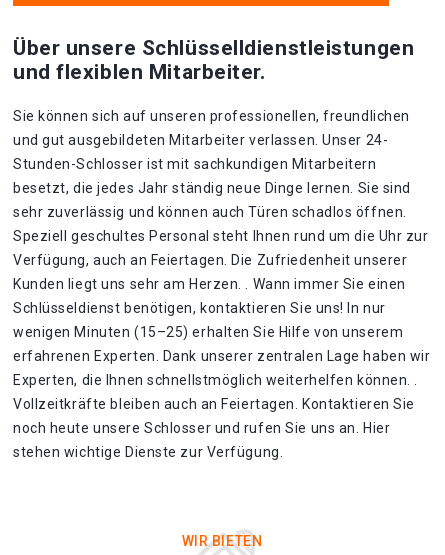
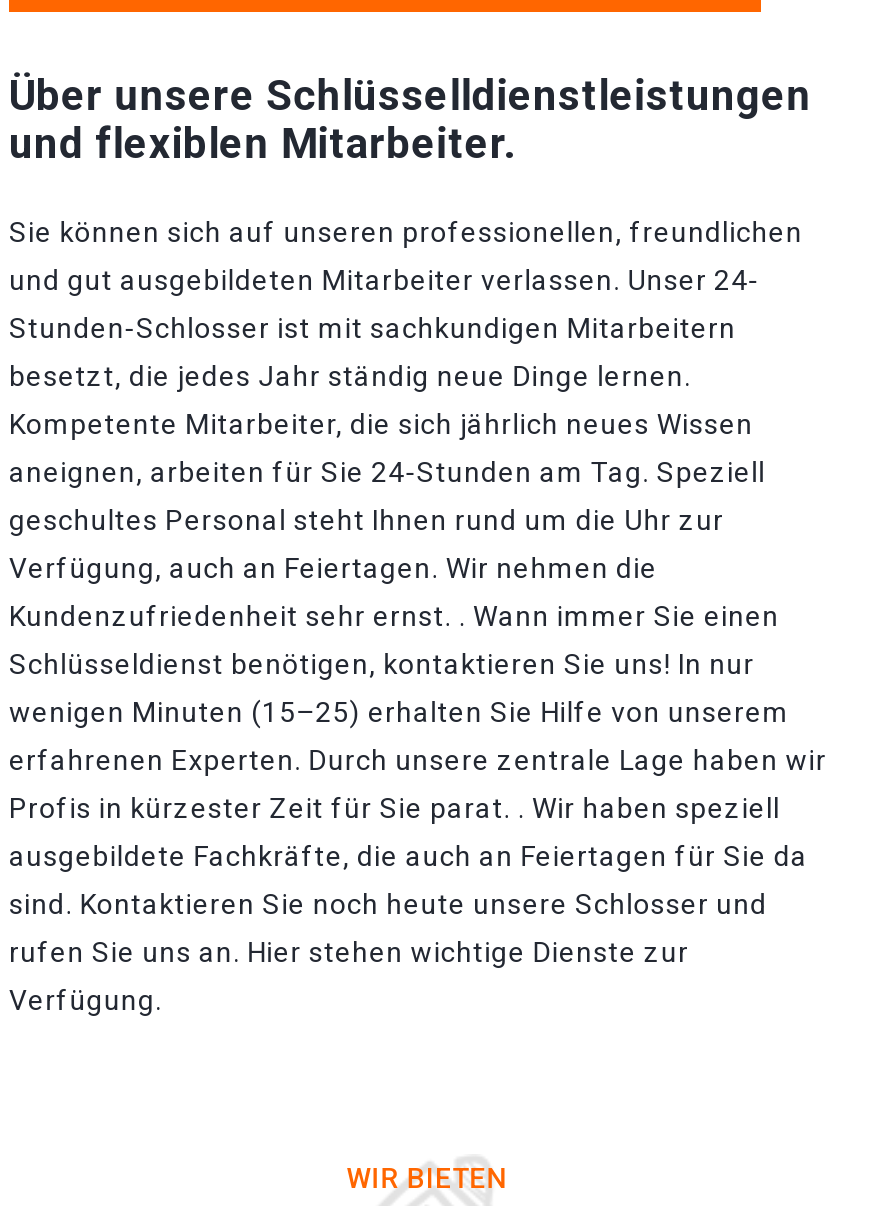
[13,180,429,292] besetzt, die jedes Jahr ständig neue Dinge lernen. Sie sind | sehr zuverlässig und können auch Türen schadlos öffnen. | Speziell geschultes Personal steht Ihnen rund um die Uhr zur | Verfügung, auch an Feiertagen. Die Zufriedenheit unserer | Kunden liegt uns sehr am Herzen. . Wann immer Sie einen -> [9,360,779,632] besetzt, die jedes Jahr ständig neue Dinge lernen. | Kompetente Mitarbeiter, die sich jährlich neues Wissen | aneignen, arbeiten für Sie 24-Stunden am Tag. Speziell | geschultes Personal steht Ihnen rund um die Uhr zur | Verfügung, auch an Feiertagen. Wir nehmen die | Kundenzufriedenheit sehr ernst. . Wann immer Sie einen
[13,348,430,460] erfahrenen Experten. Dank unserer zentralen Lage haben wir | Experten, die Ihnen schnellstmöglich weiterhelfen können. . | Vollzeitkräfte bleiben auch an Feiertagen. Kontaktieren Sie | noch heute unsere Schlosser und rufen Sie uns an. Hier | stehen wichtige Dienste zur Verfügung. -> [9,744,827,1016] erfahrenen Experten. Durch unsere zentrale Lage haben wir | Profis in kürzester Zeit für Sie parat. . Wir haben speziell | ausgebildete Fachkräfte, die auch an Feiertagen für Sie da | sind. Kontaktieren Sie noch heute unsere Schlosser und | rufen Sie uns an. Hier stehen wichtige Dienste zur | Verfügung.

